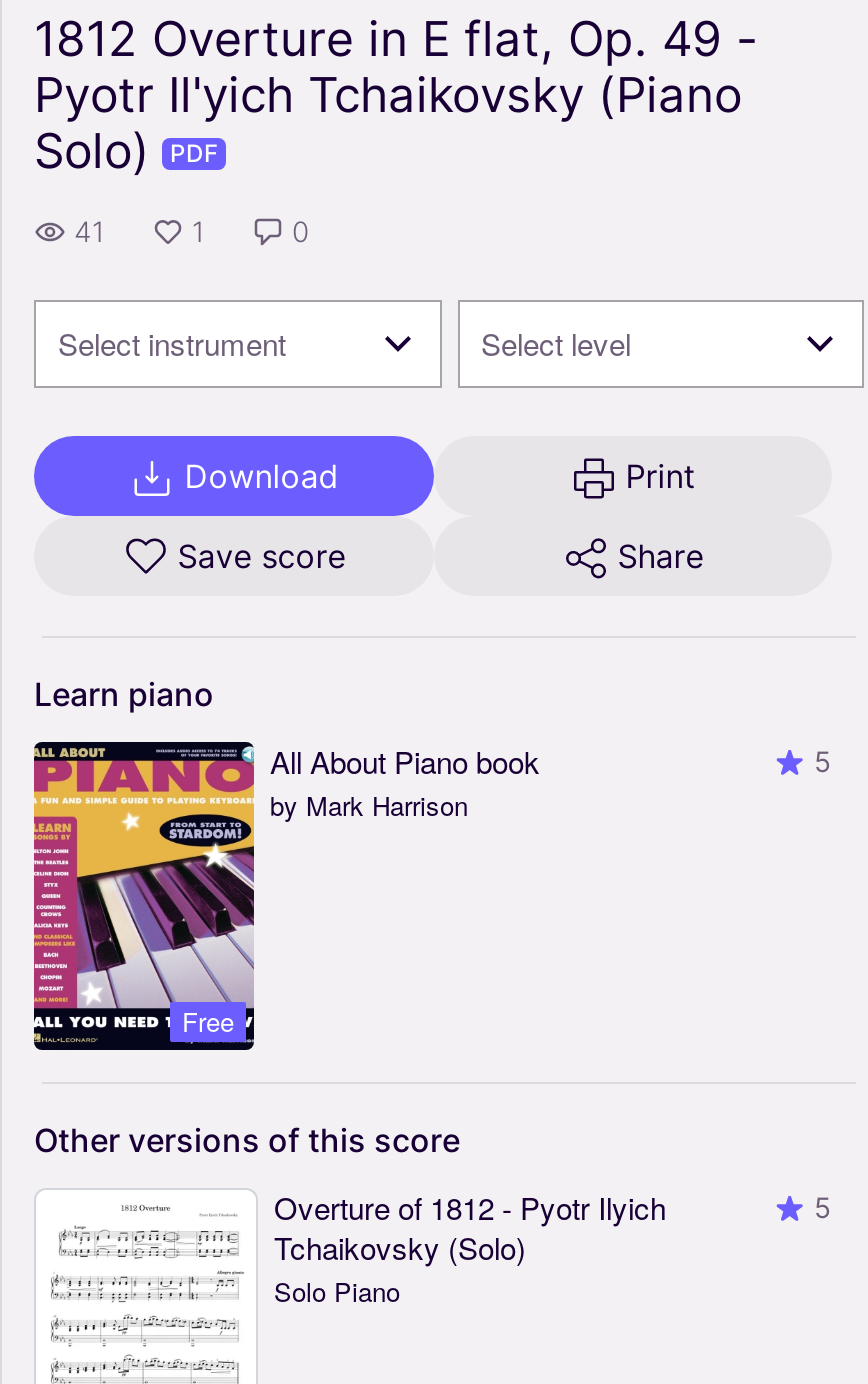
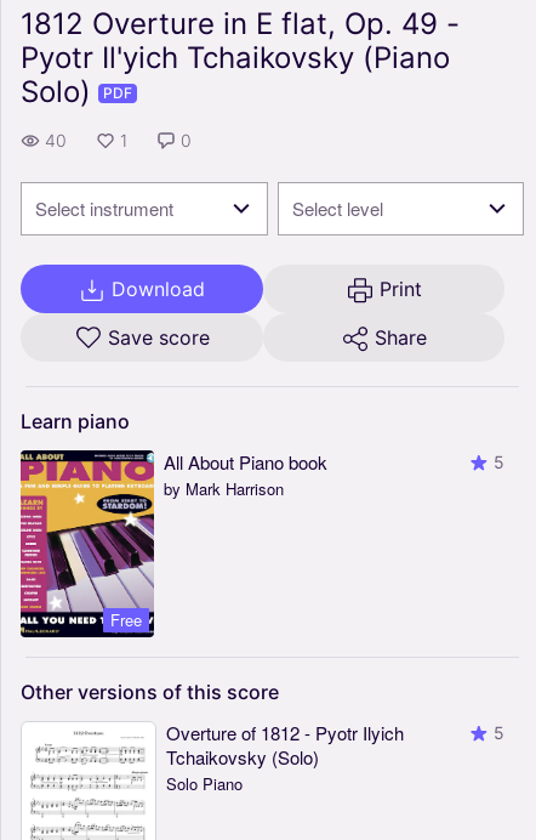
[74,215,104,249] 41 -> [45,130,67,151] 40

